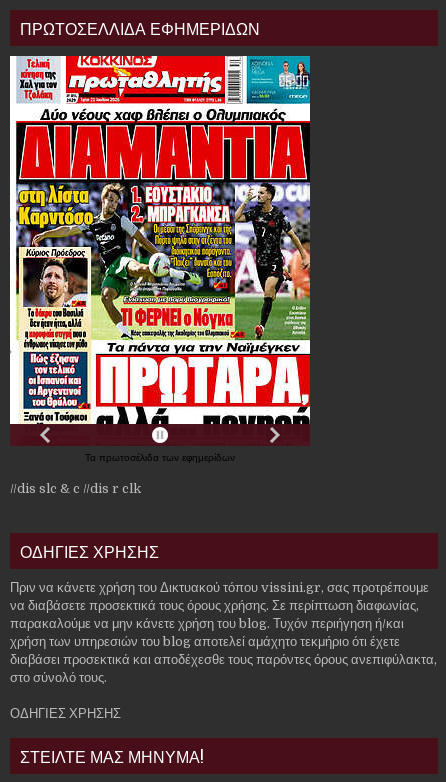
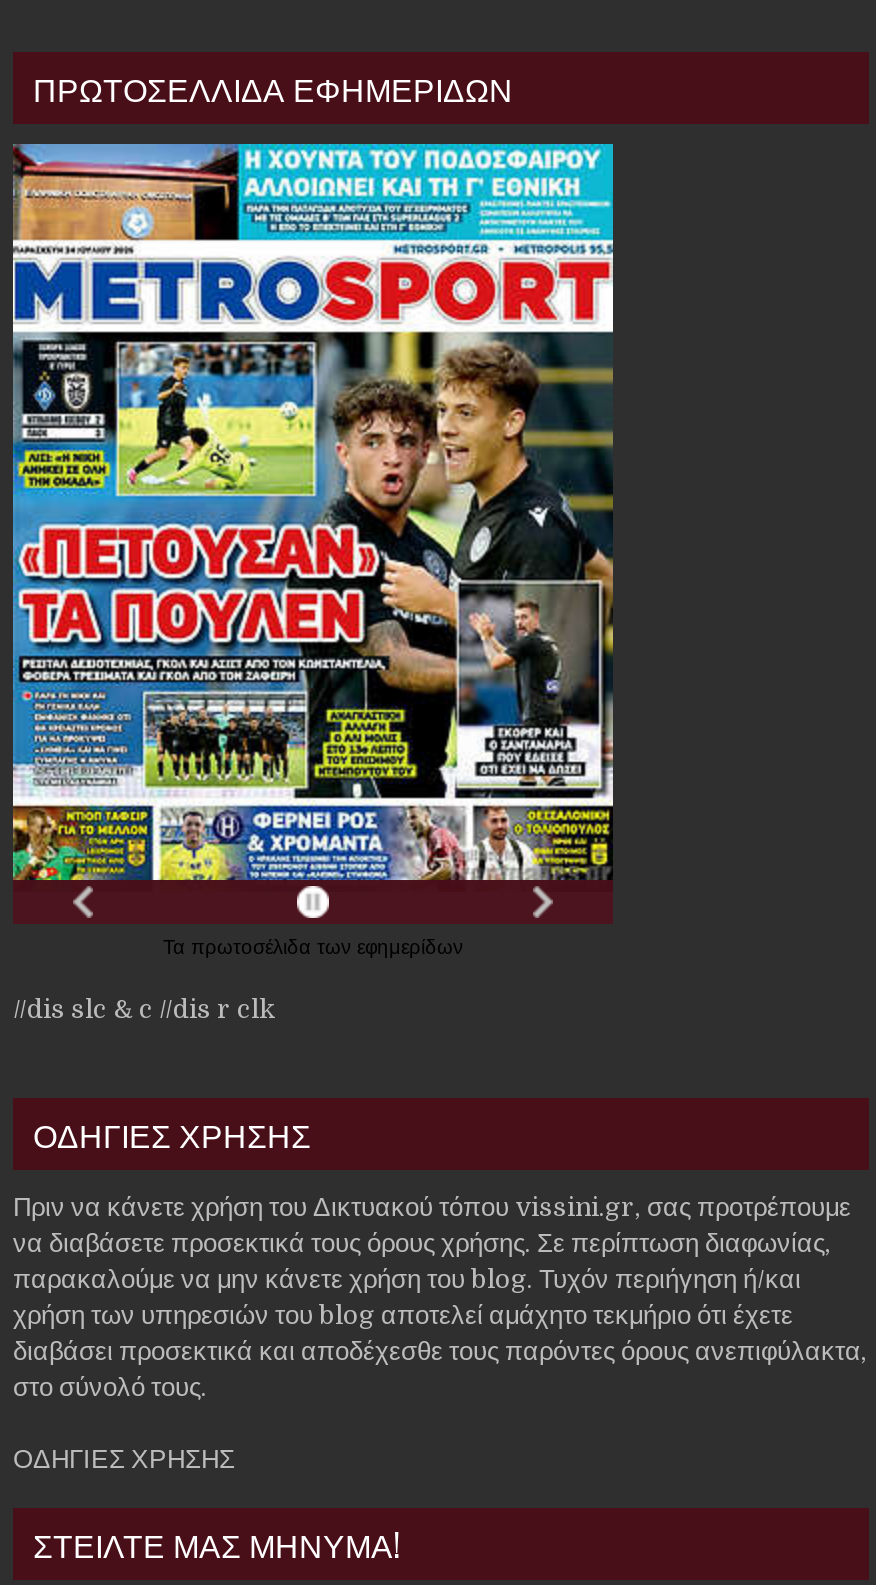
[9,55,311,425] [image] -> [11,142,615,882] [image]

